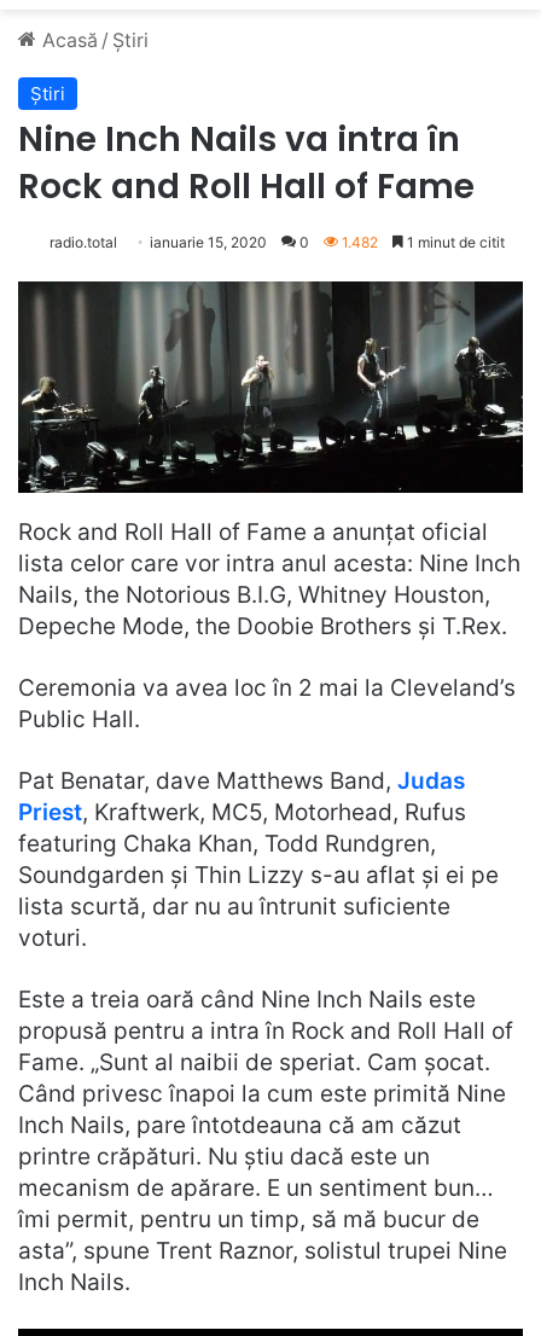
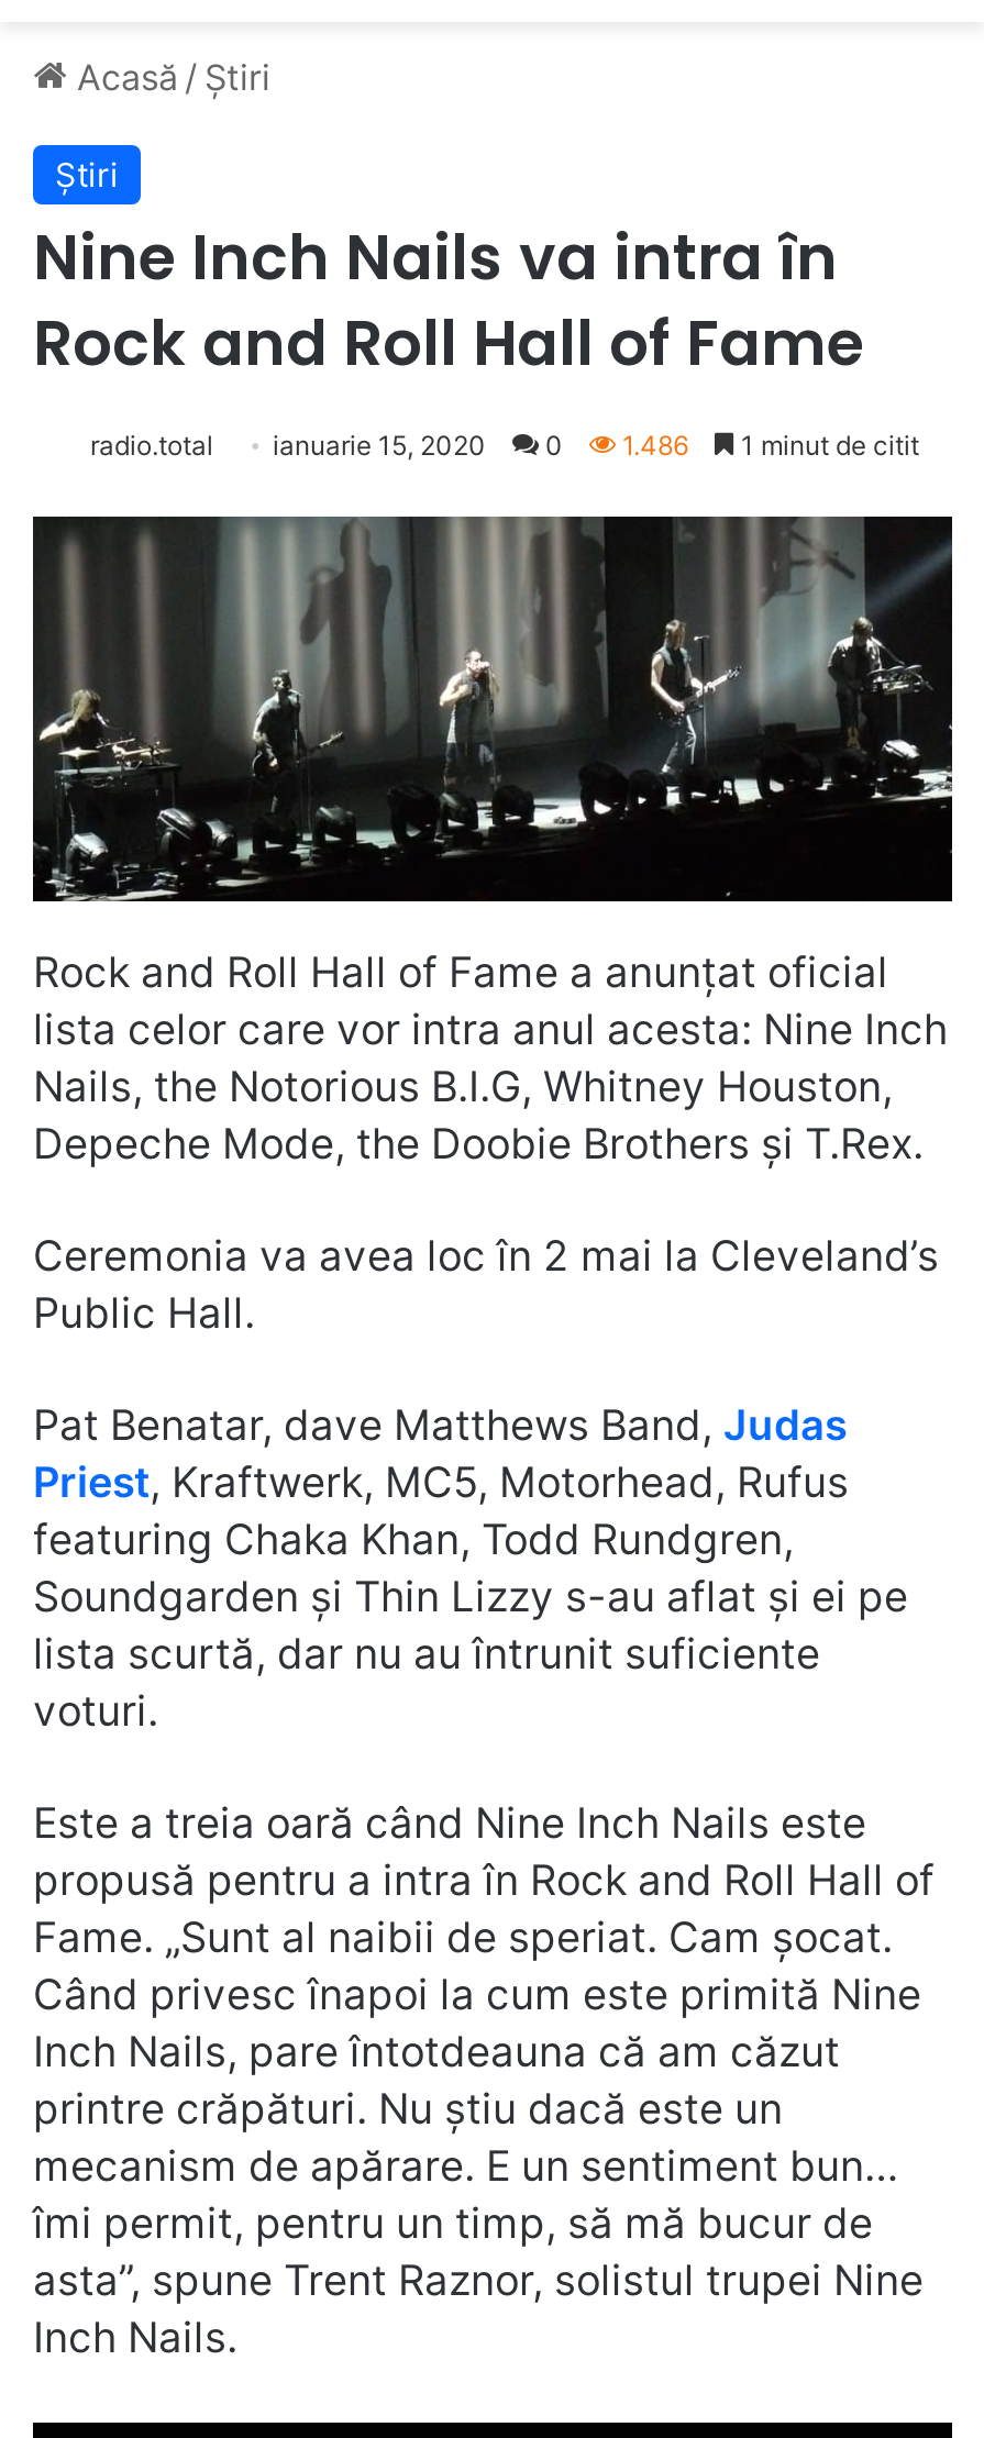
[50,233,505,251] radio.total ianuarie 15, 2020 0 1.482 1 minut de citit -> [90,429,919,462] radio.total ianuarie 15, 2020 0 1.486 1 minut de citit

